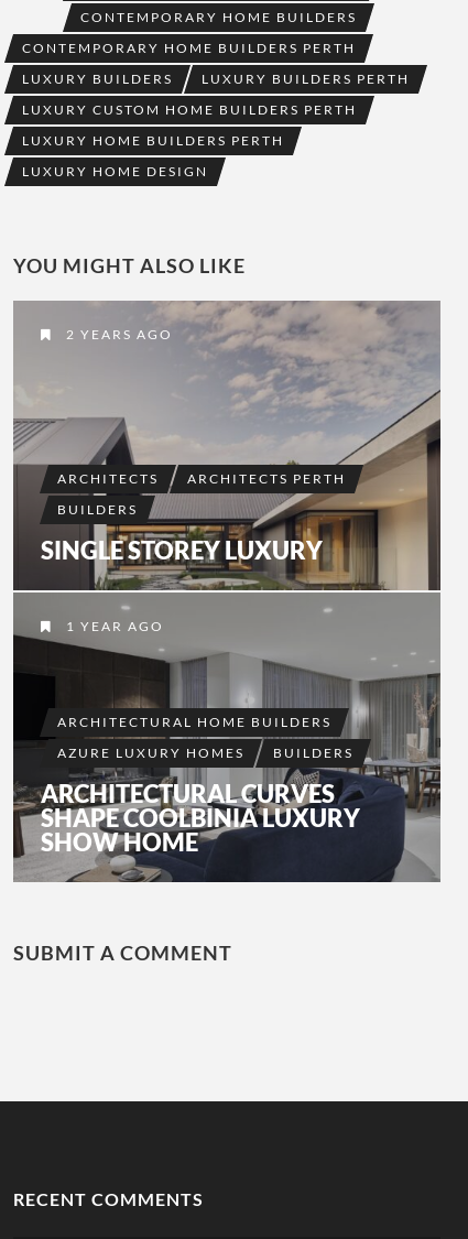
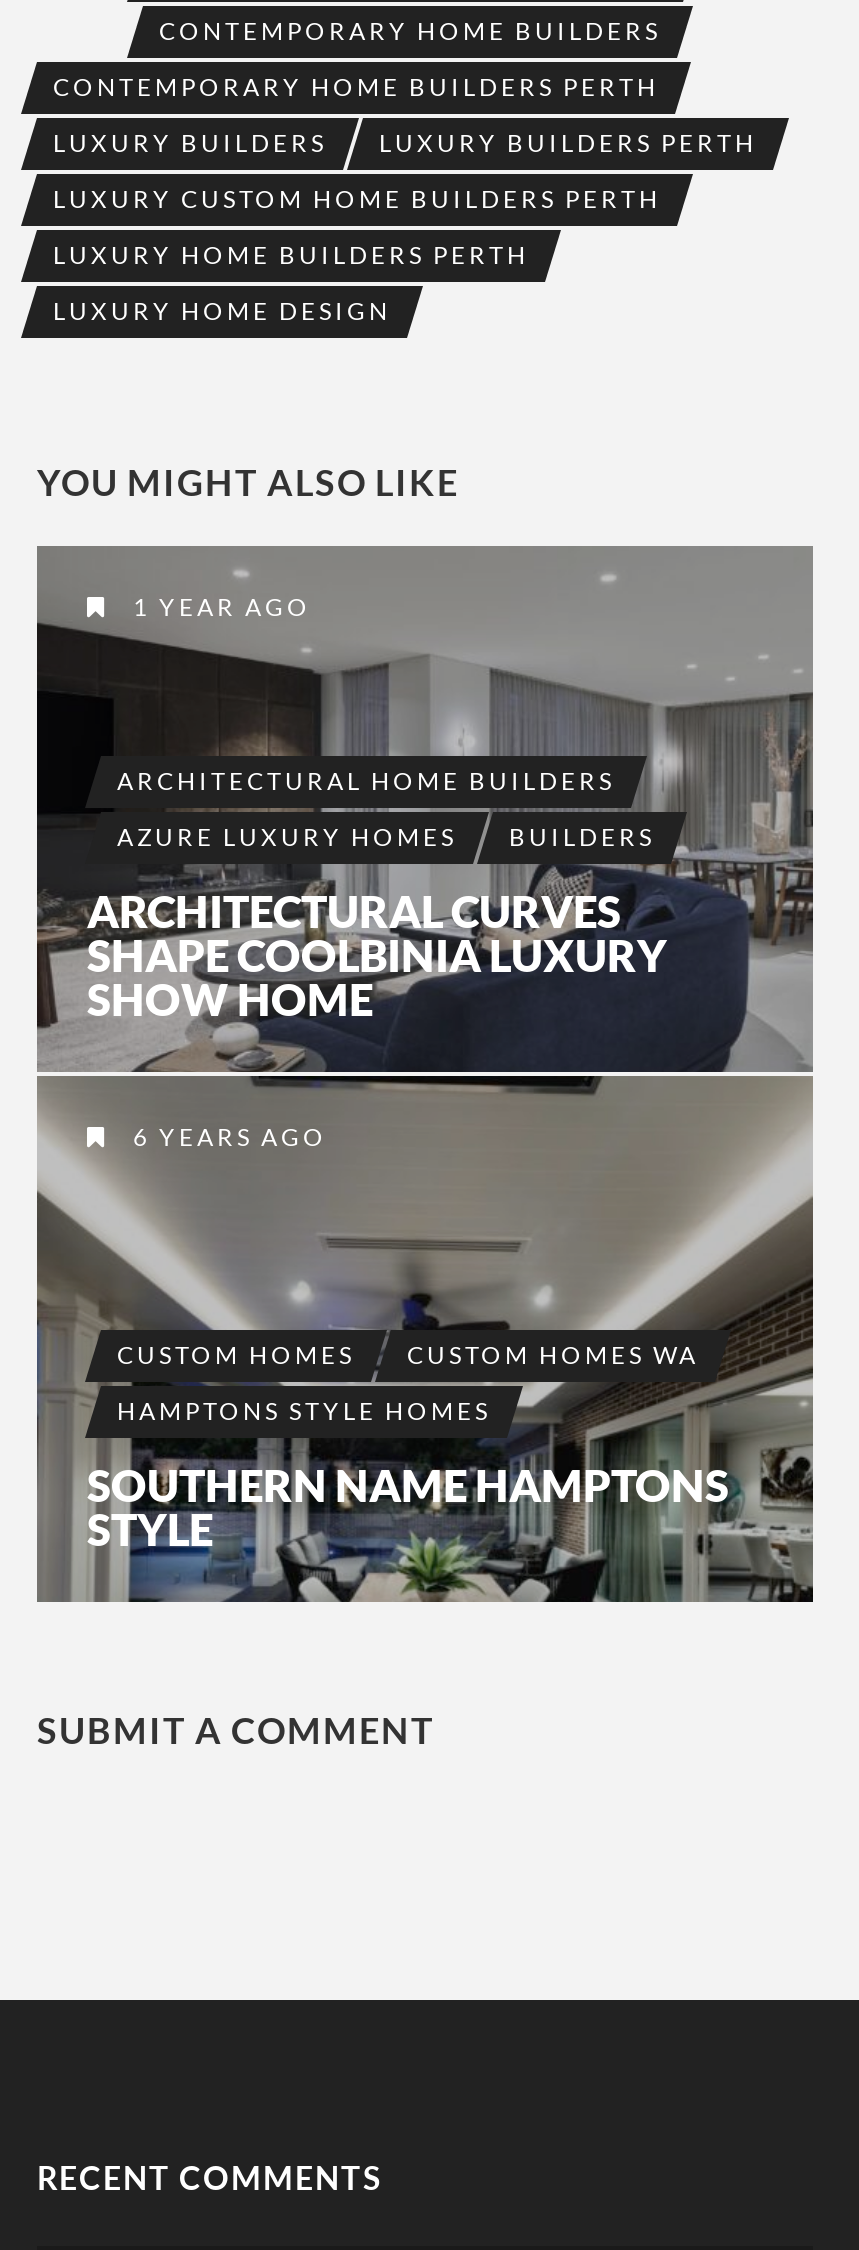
[13,301,442,590] [image] | 2 YEARS AGO -> none
[41,470,346,565] ARCHITECTS | ARCHITECTS PERTH | BUILDERS | SINGLE STOREY LUXURY -> none
moved [41,618,360,832] -> [87,592,667,982]: [image] | 1 YEAR AGO | ARCHITECTURAL HOME BUILDERS | AZURE LUXURY HOMES | BUILDERS | ARCHITECTURAL CURVES | SHAPE COOLBINIA LUXURY
none -> [35,1076,813,1604] [image] | 6 YEARS AGO
none -> [87,1340,729,1556] CUSTOM HOMES | CUSTOM HOMES WA | HAMPTONS STYLE HOMES | SOUTHERN NAME HAMPTONS | STYLE

